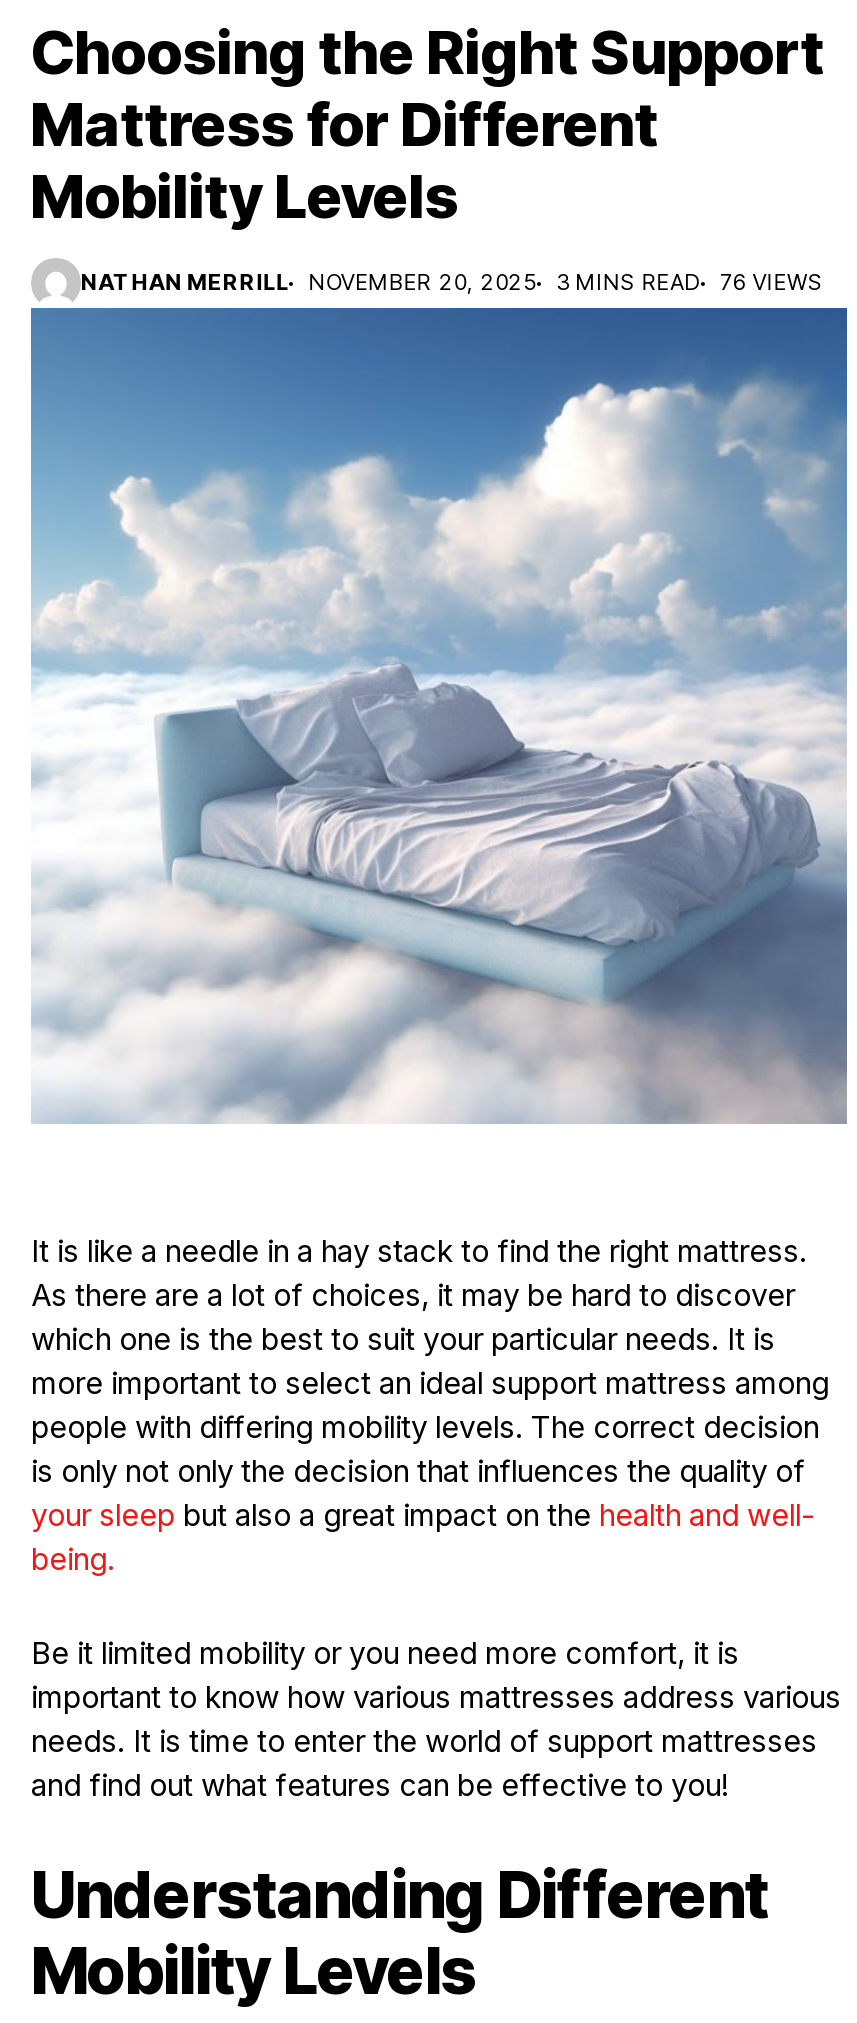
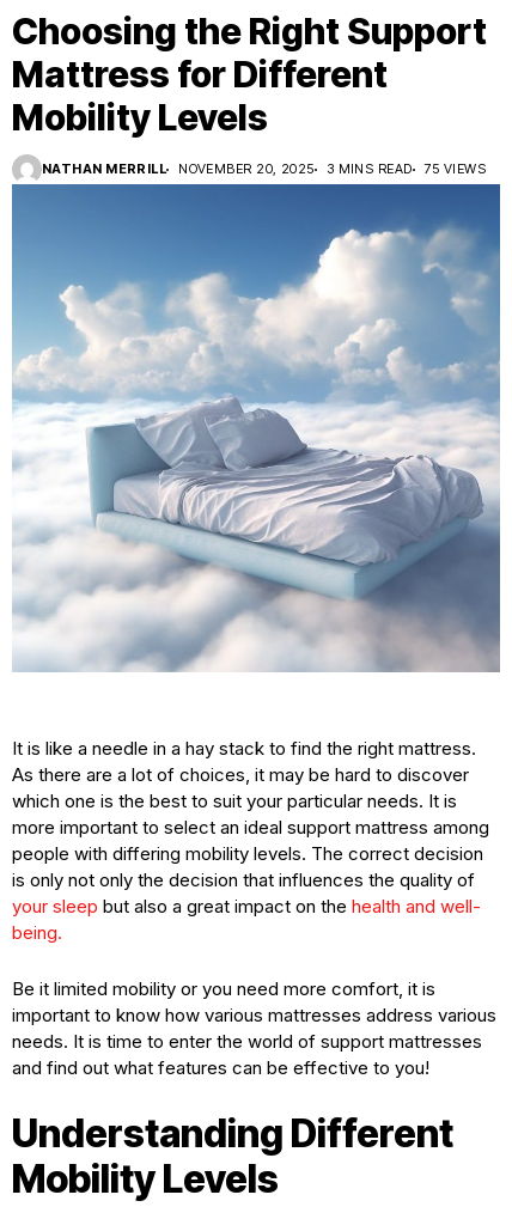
[81,268,823,296] NATHAN MERRILL NOVEMBER 20, 2025 3 MINS READ 76 VIEWS -> [42,160,486,177] NATHAN MERRILL NOVEMBER 20, 2025 3 MINS READ 75 VIEWS

